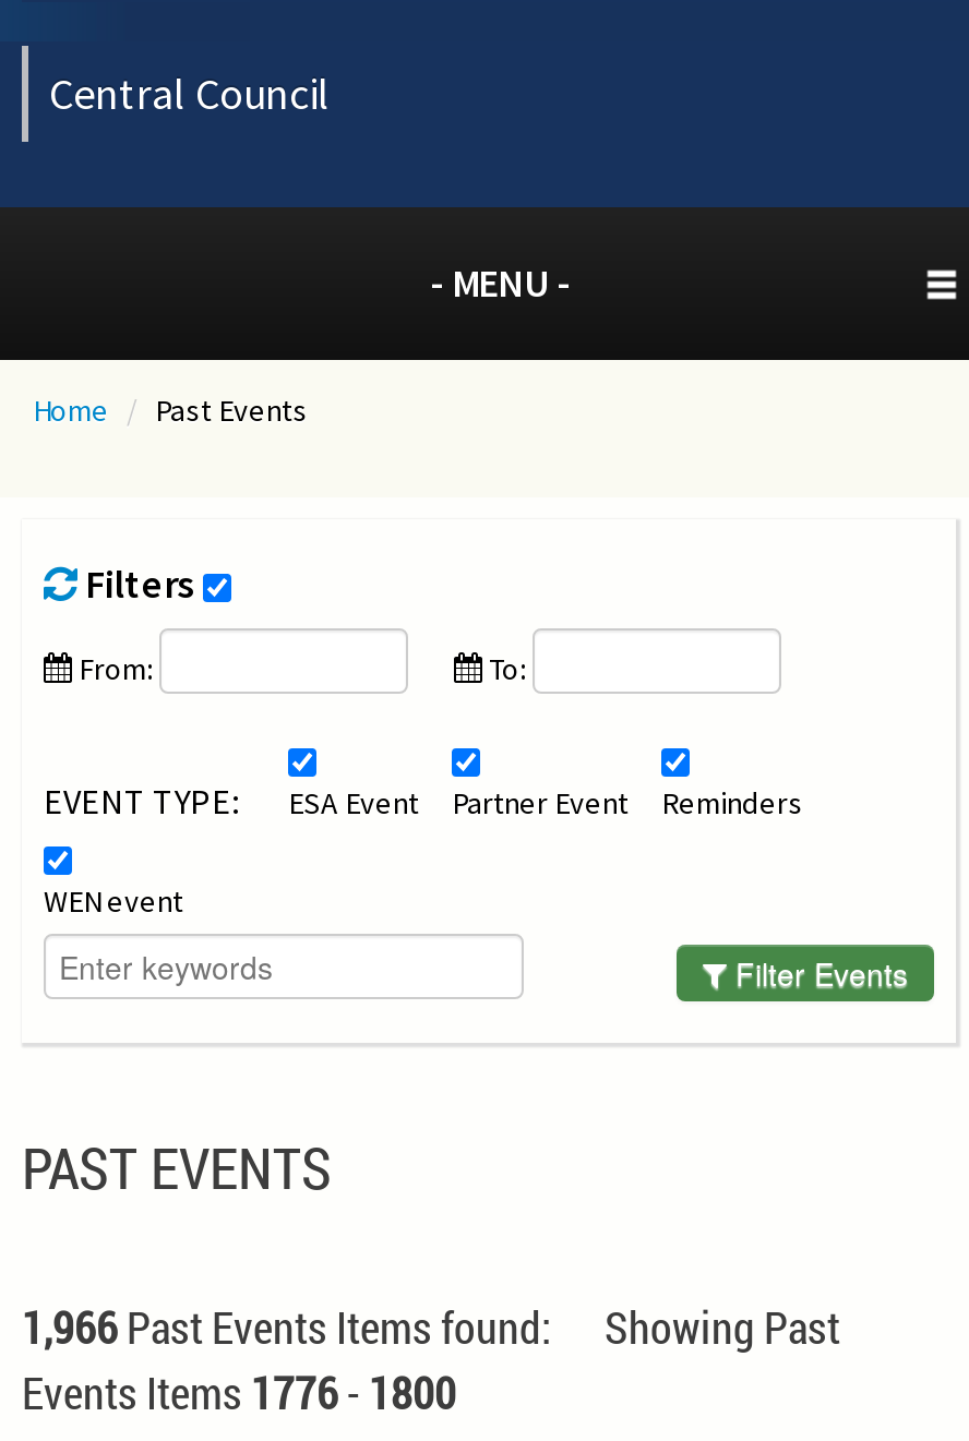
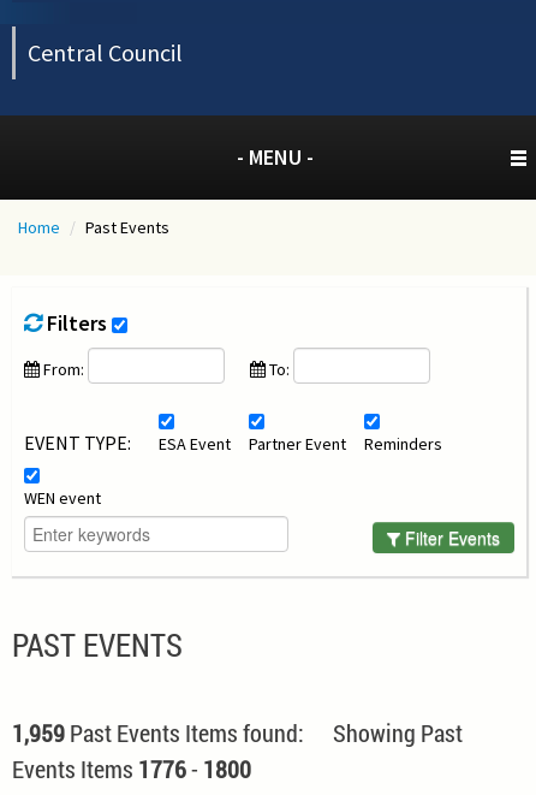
[22,1298,840,1355] 1,966 Past Events Items found: Showing Past -> [12,717,463,748] 1,959 Past Events Items found: Showing Past

